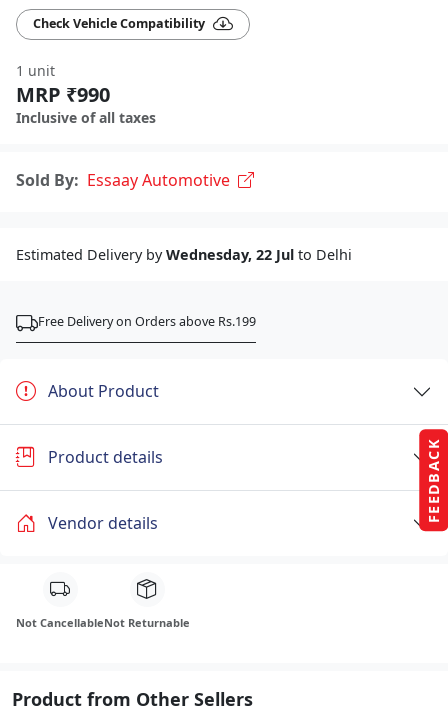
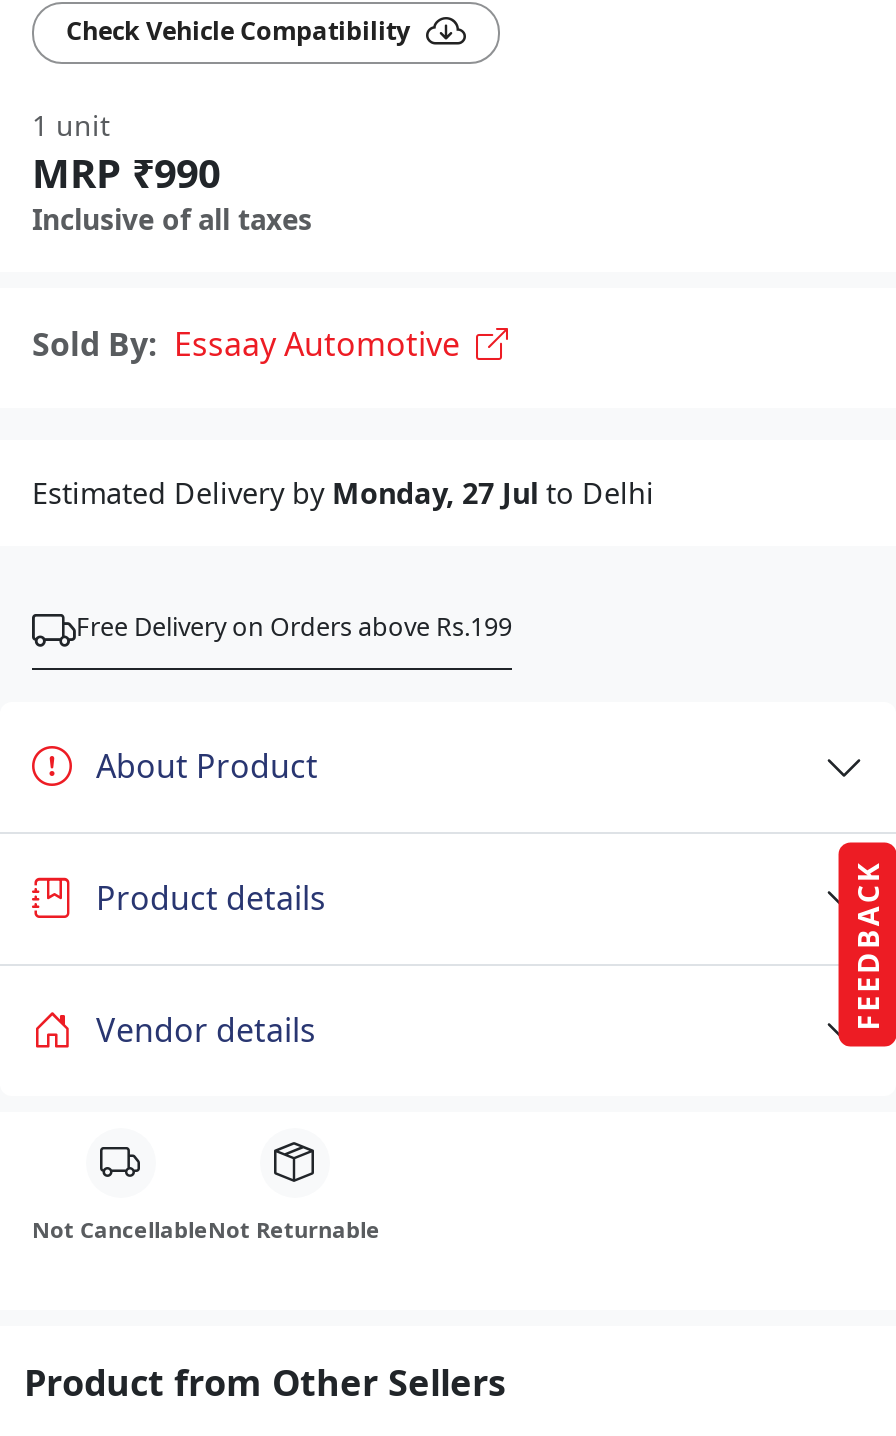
[16,244,352,263] Estimated Delivery by Wednesday, 22 Jul to Delhi -> [32,473,654,511] Estimated Delivery by Monday, 27 Jul to Delhi

